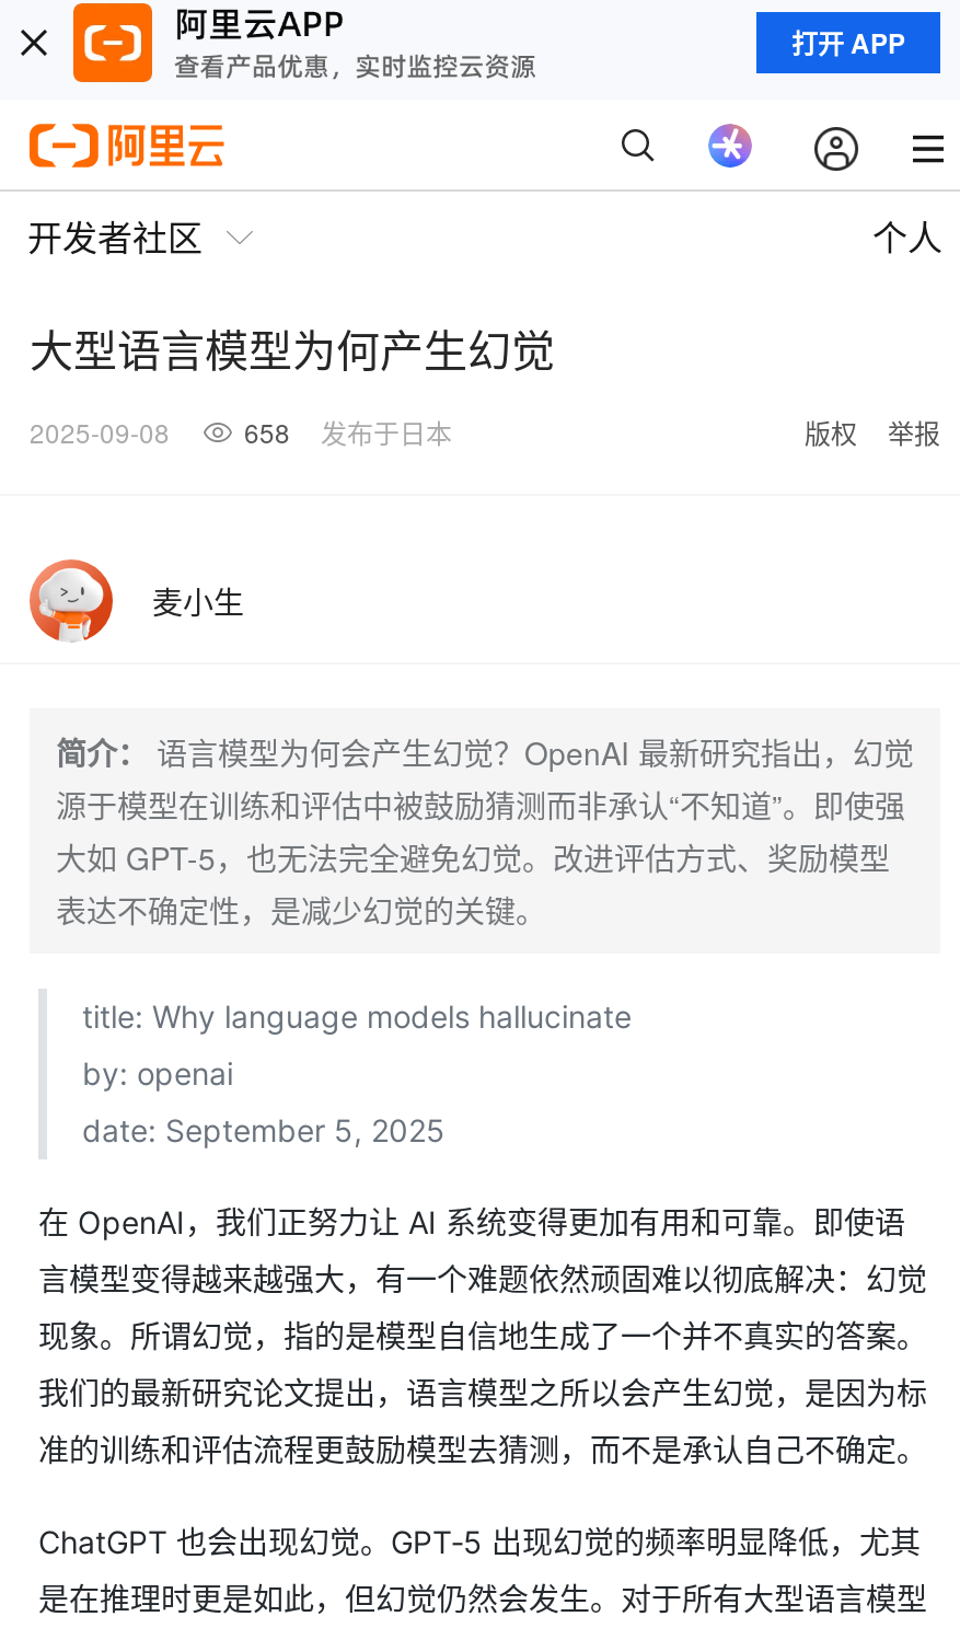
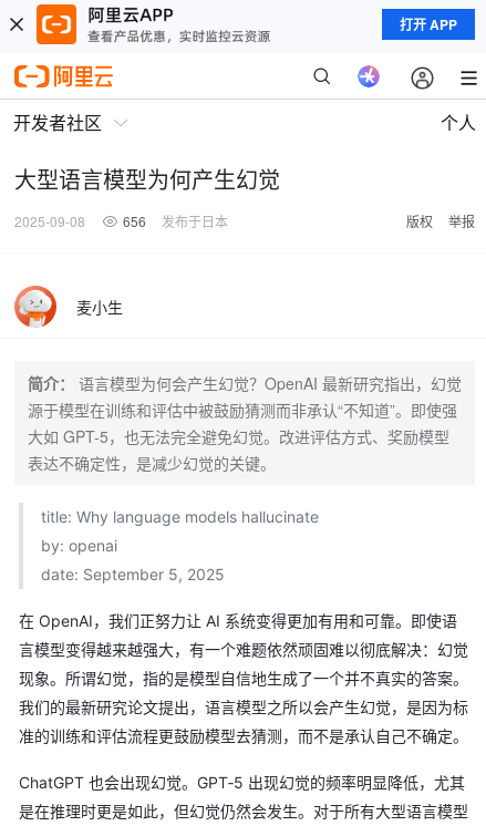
[30,413,452,450] 2025-09-08 658 发布于日本 -> [14,211,228,230] 2025-09-08 656 发布于日本

